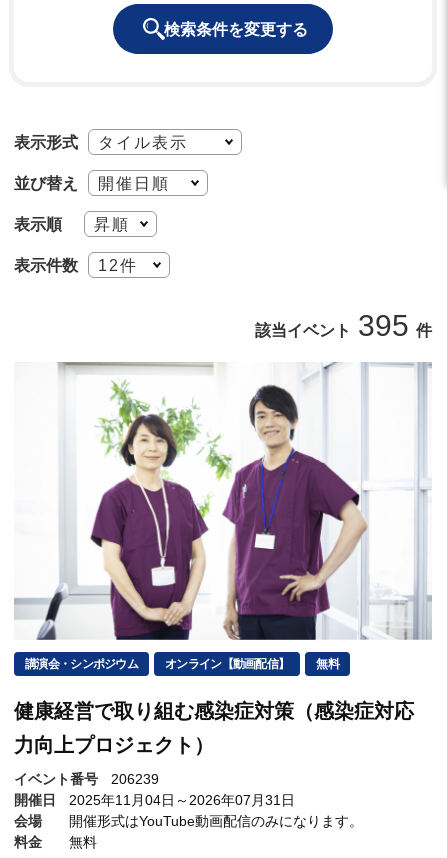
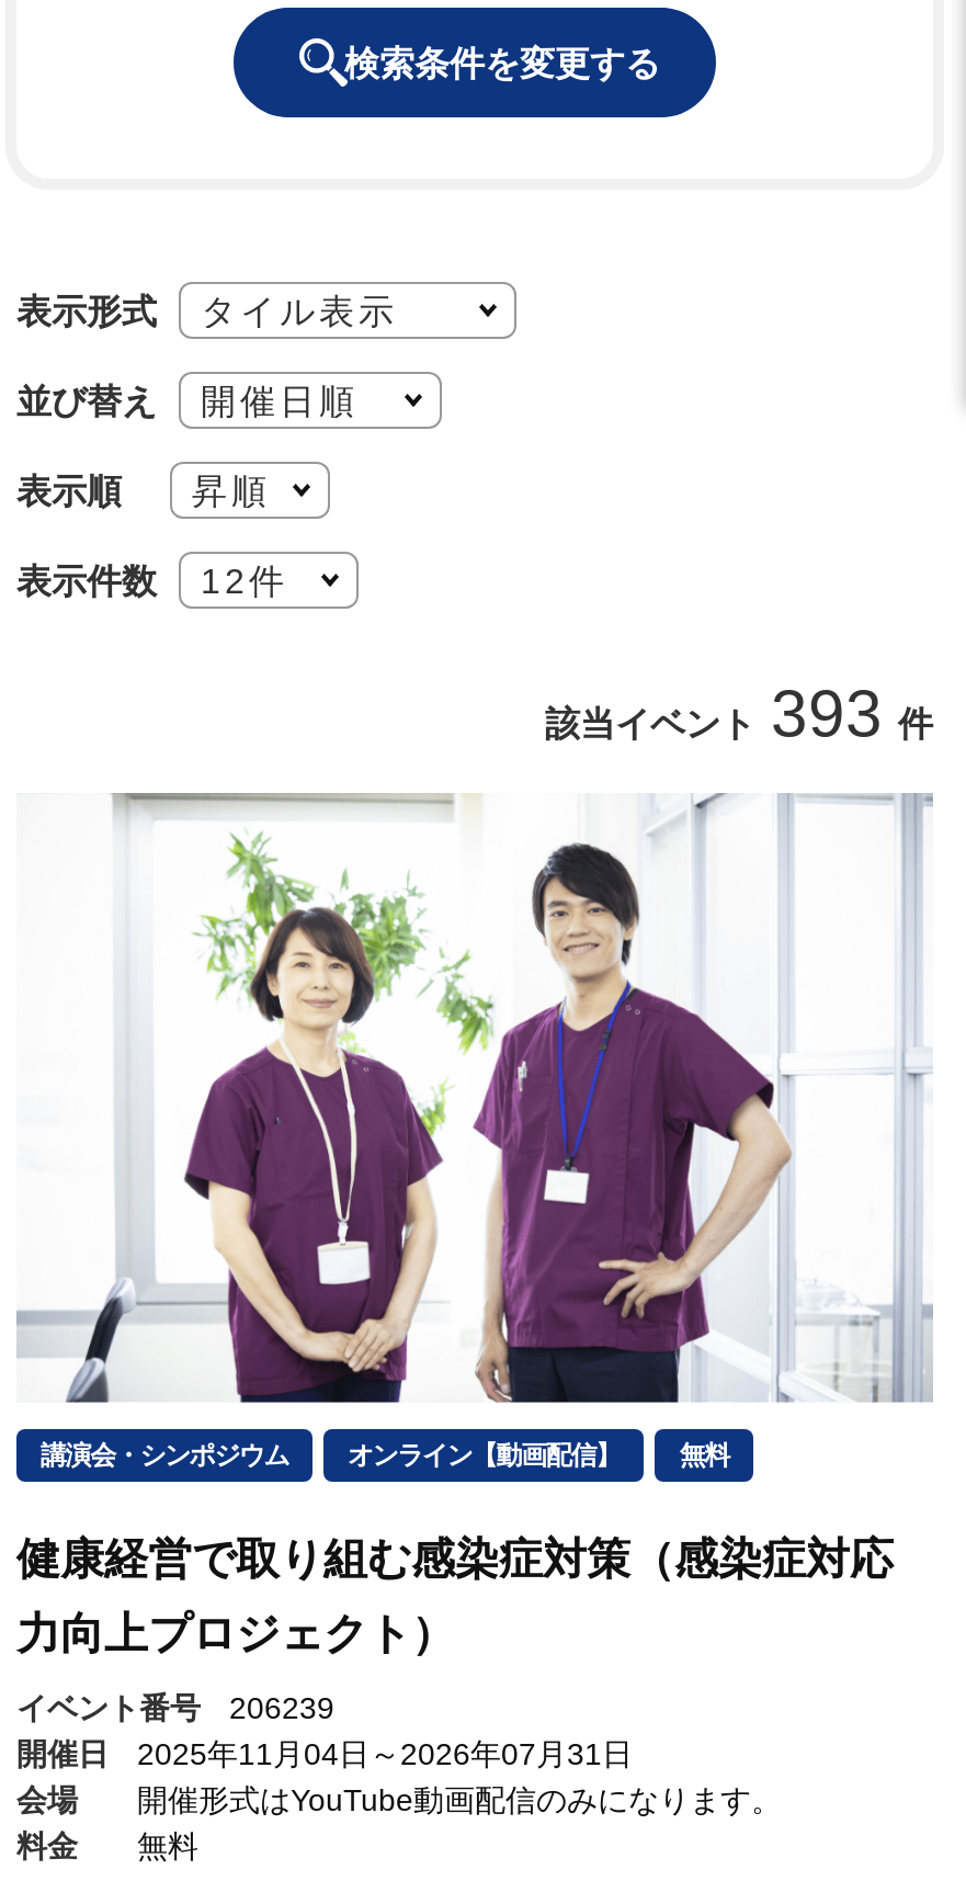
[255,309,432,339] 該当イベント 395 件 -> [545,678,933,744] 該当イベント 393 件

